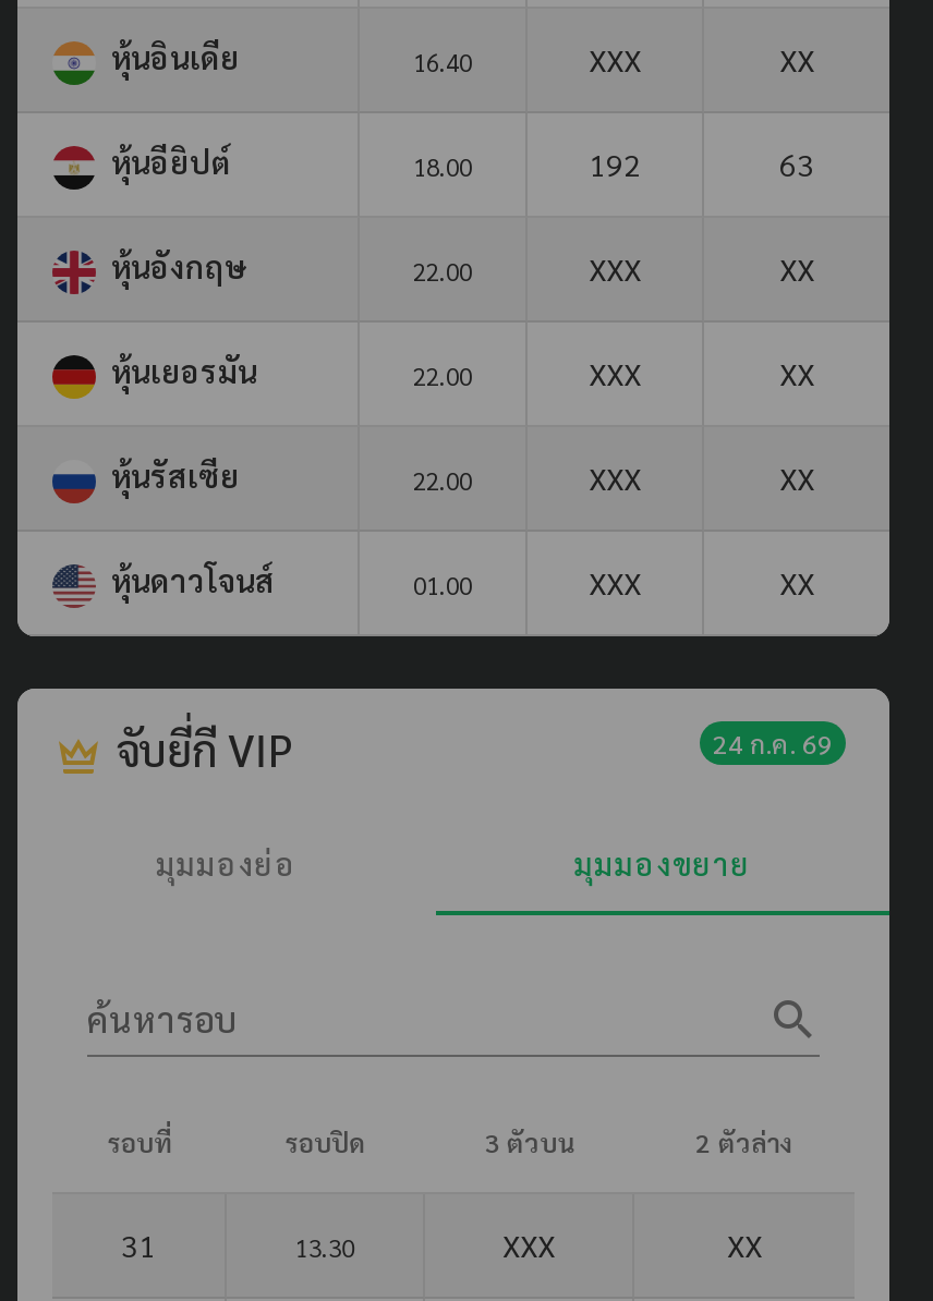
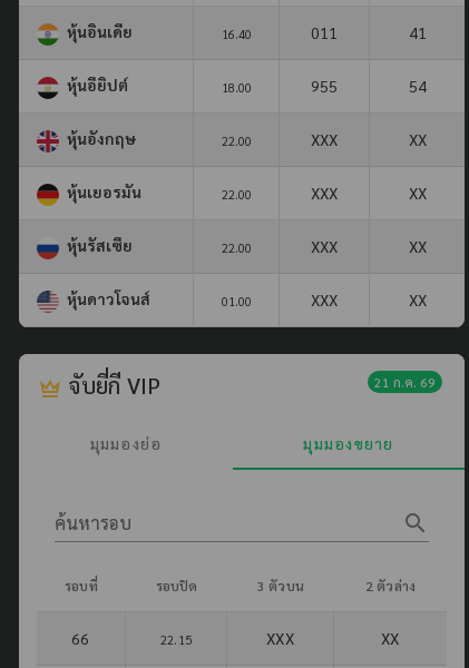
[589,39,814,78] XXX | XX -> [311,22,426,42] 011 | 41
[589,143,641,183] 192 -> [311,75,338,96] 955
[779,143,814,183] 63 -> [408,75,426,96] 54
[713,725,833,760] 24 ก.ค. 69 -> [374,373,436,391] 21 ก.ค. 69
[121,1224,156,1264] 31 -> [72,628,90,648] 66
[295,1231,355,1264] 13.30 -> [161,631,191,648] 22.15

